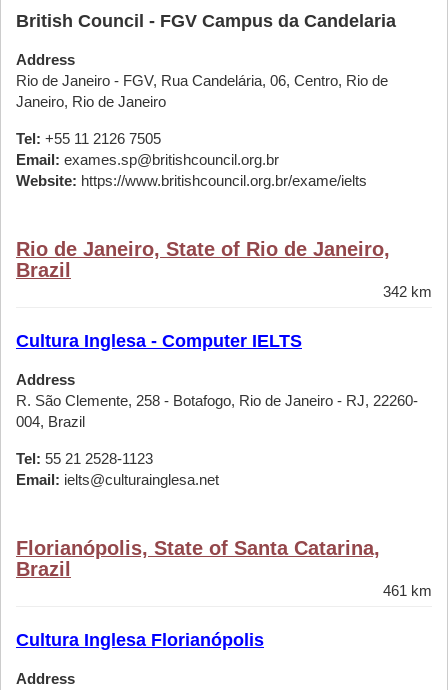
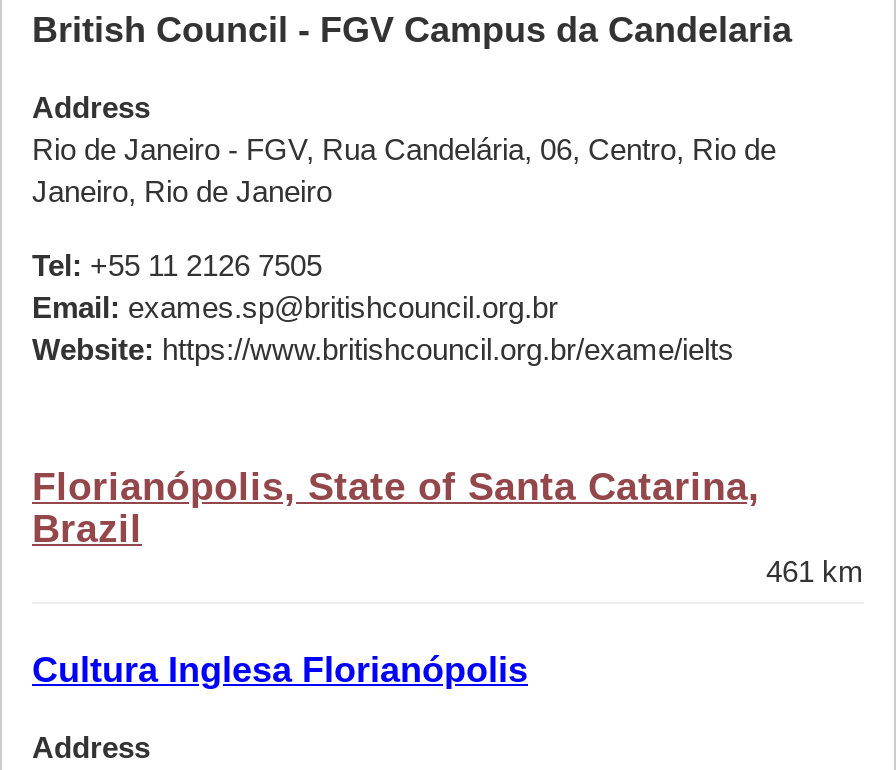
[16,238,432,488] Rio de Janeiro, State of Rio de Janeiro, | Brazil | 342 km | Cultura Inglesa - Computer IELTS | Address | R. São Clemente, 258 - Botafogo, Rio de Janeiro - RJ, 22260- | 004, Brazil | Tel: 55 21 2528-1123 | Email: ielts@culturainglesa.net -> none

